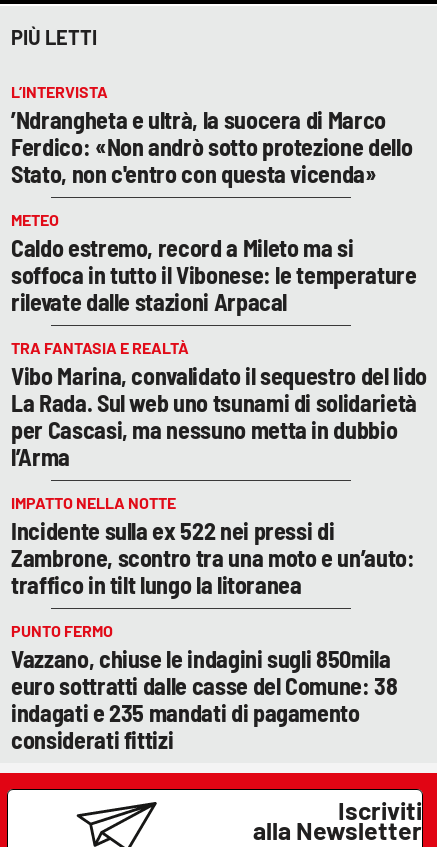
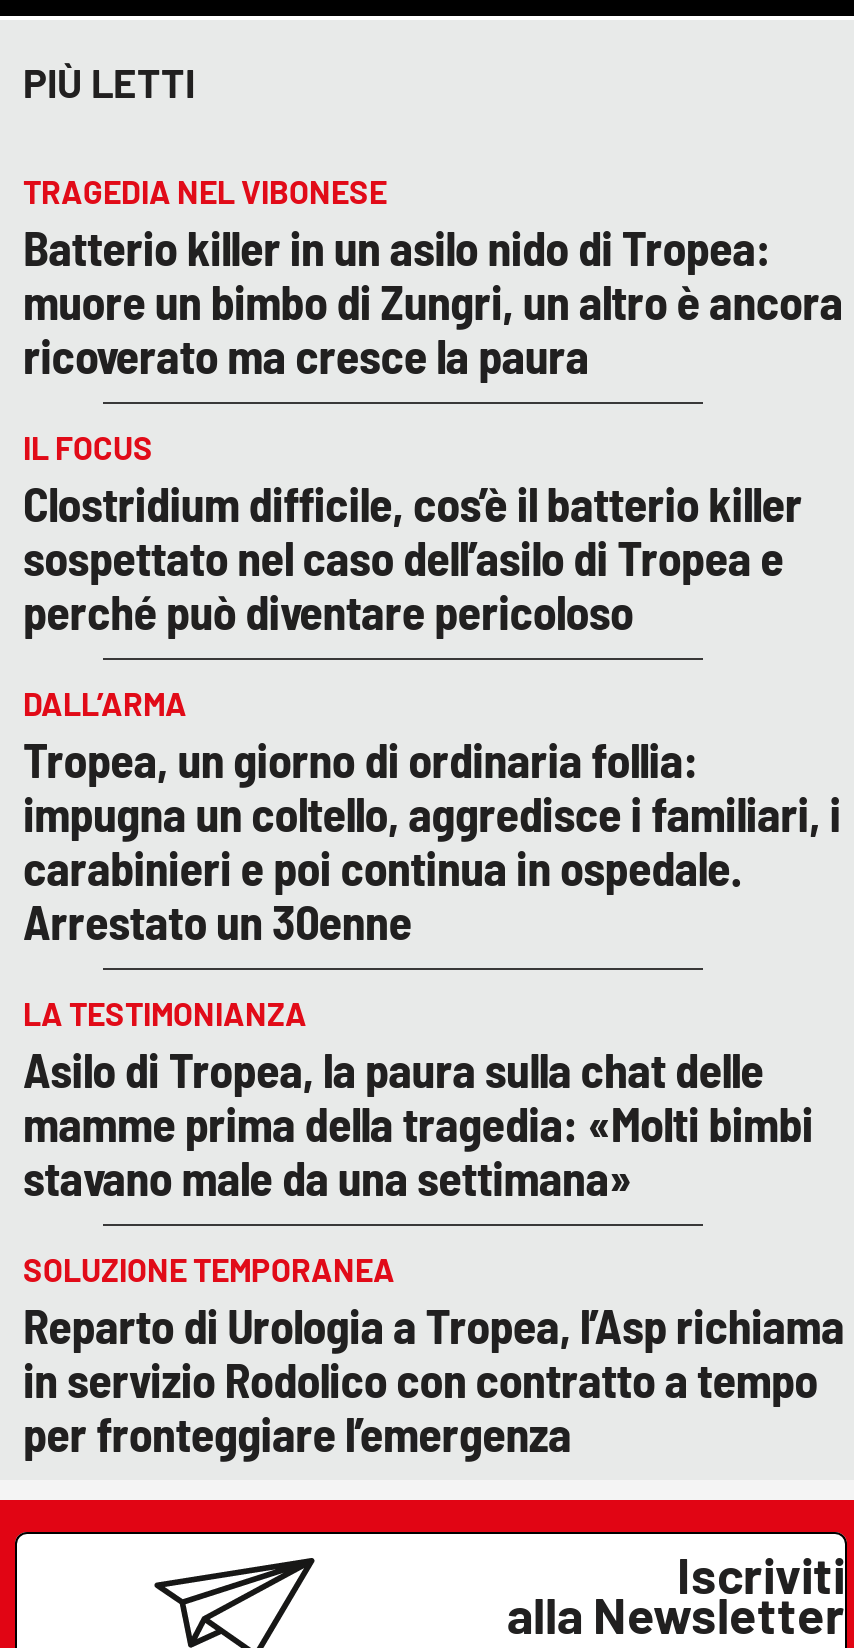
[11,82,412,188] L’INTERVISTA | ’Ndrangheta e ultrà, la suocera di Marco | Ferdico: «Non andrò sotto protezione dello | Stato, non c'entro con questa vicenda» -> [23,171,843,383] TRAGEDIA NEL VIBONESE | Batterio killer in un asilo nido di Tropea: | muore un bimbo di Zungri, un altro è ancora | ricoverato ma cresce la paura
[11,210,417,316] METEO | Caldo estremo, record a Mileto ma si | soffoca in tutto il Vibonese: le temperature | rilevate dalle stazioni Arpacal -> [23,427,802,639] IL FOCUS | Clostridium difficile, cos’è il batterio killer | sospettato nel caso dell’asilo di Tropea e | perché può diventare pericoloso
[11,338,427,471] TRA FANTASIA E REALTÀ | Vibo Marina, convalidato il sequestro del lido | La Rada. Sul web uno tsunami di solidarietà | per Cascasi, ma nessuno metta in dubbio | l’Arma -> [23,683,841,949] DALL’ARMA | Tropea, un giorno di ordinaria follia: | impugna un coltello, aggredisce i familiari, i | carabinieri e poi continua in ospedale. | Arrestato un 30enne
[11,493,415,599] IMPATTO NELLA NOTTE | Incidente sulla ex 522 nei pressi di | Zambrone, scontro tra una moto e un’auto: | traffico in tilt lungo la litoranea -> [23,993,813,1205] LA TESTIMONIANZA | Asilo di Tropea, la paura sulla chat delle | mamme prima della tragedia: «Molti bimbi | stavano male da una settimana»
[11,621,398,754] PUNTO FERMO | Vazzano, chiuse le indagini sugli 850mila | euro sottratti dalle casse del Comune: 38 | indagati e 235 mandati di pagamento | considerati fittizi -> [23,1249,844,1461] SOLUZIONE TEMPORANEA | Reparto di Urologia a Tropea, l’Asp richiama | in servizio Rodolico con contratto a tempo | per fronteggiare l’emergenza

